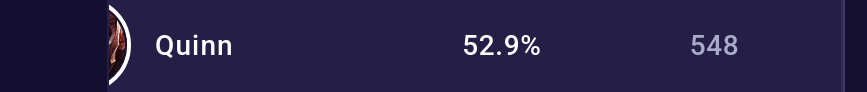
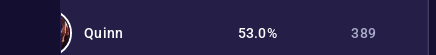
[462,29,739,61] 52.9% | 548 -> [238,25,376,41] 53.0% | 389

